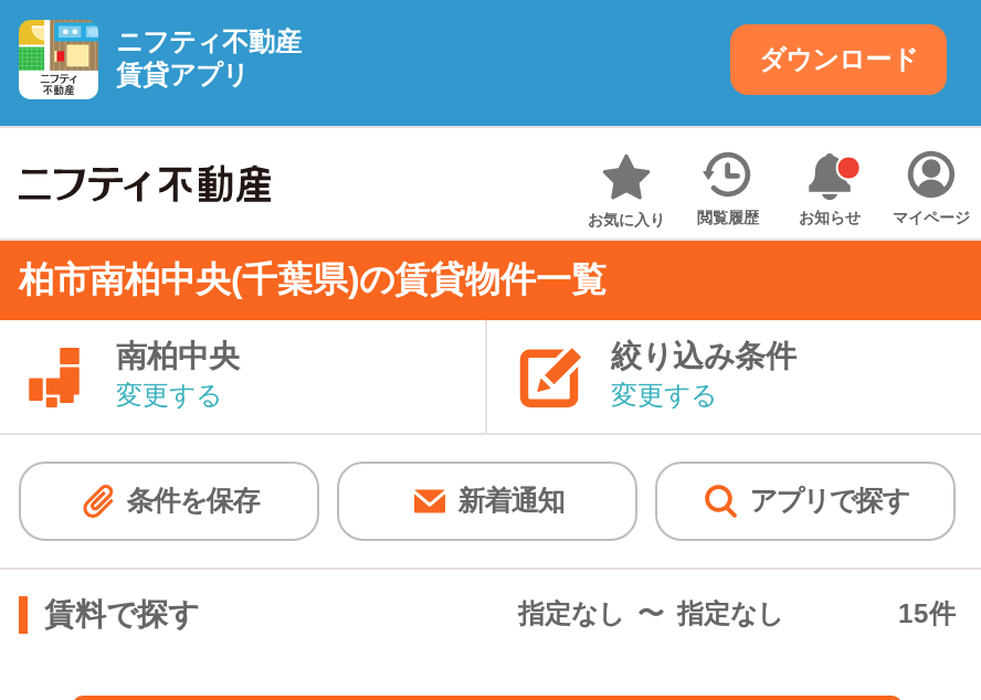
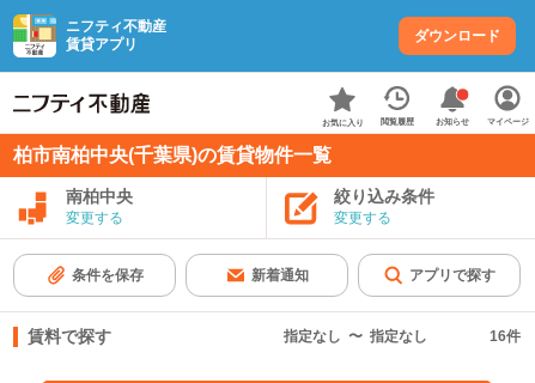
[898,598,956,629] 15件 -> [490,328,521,345] 16件

